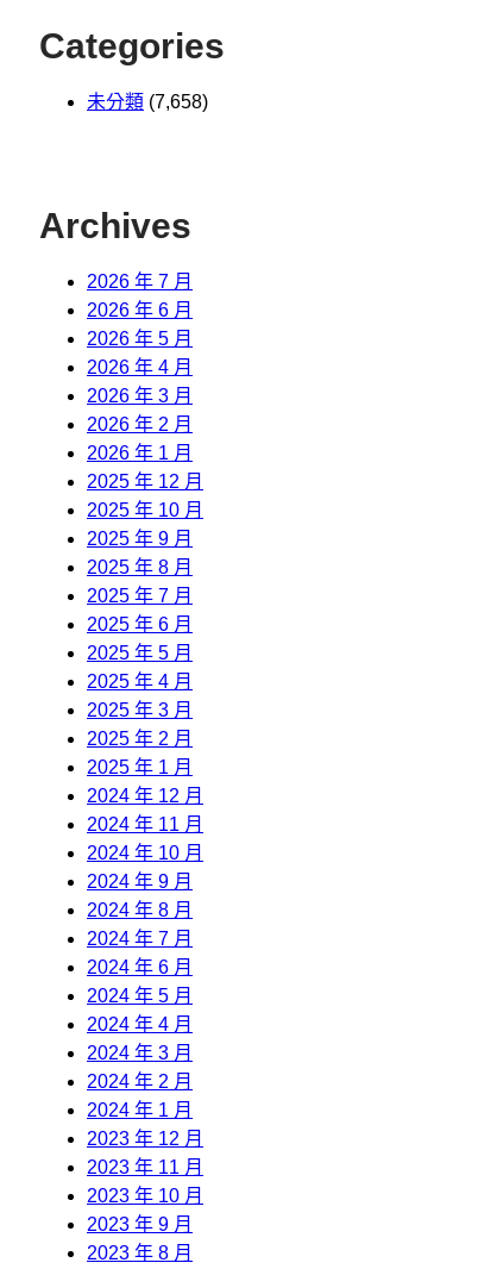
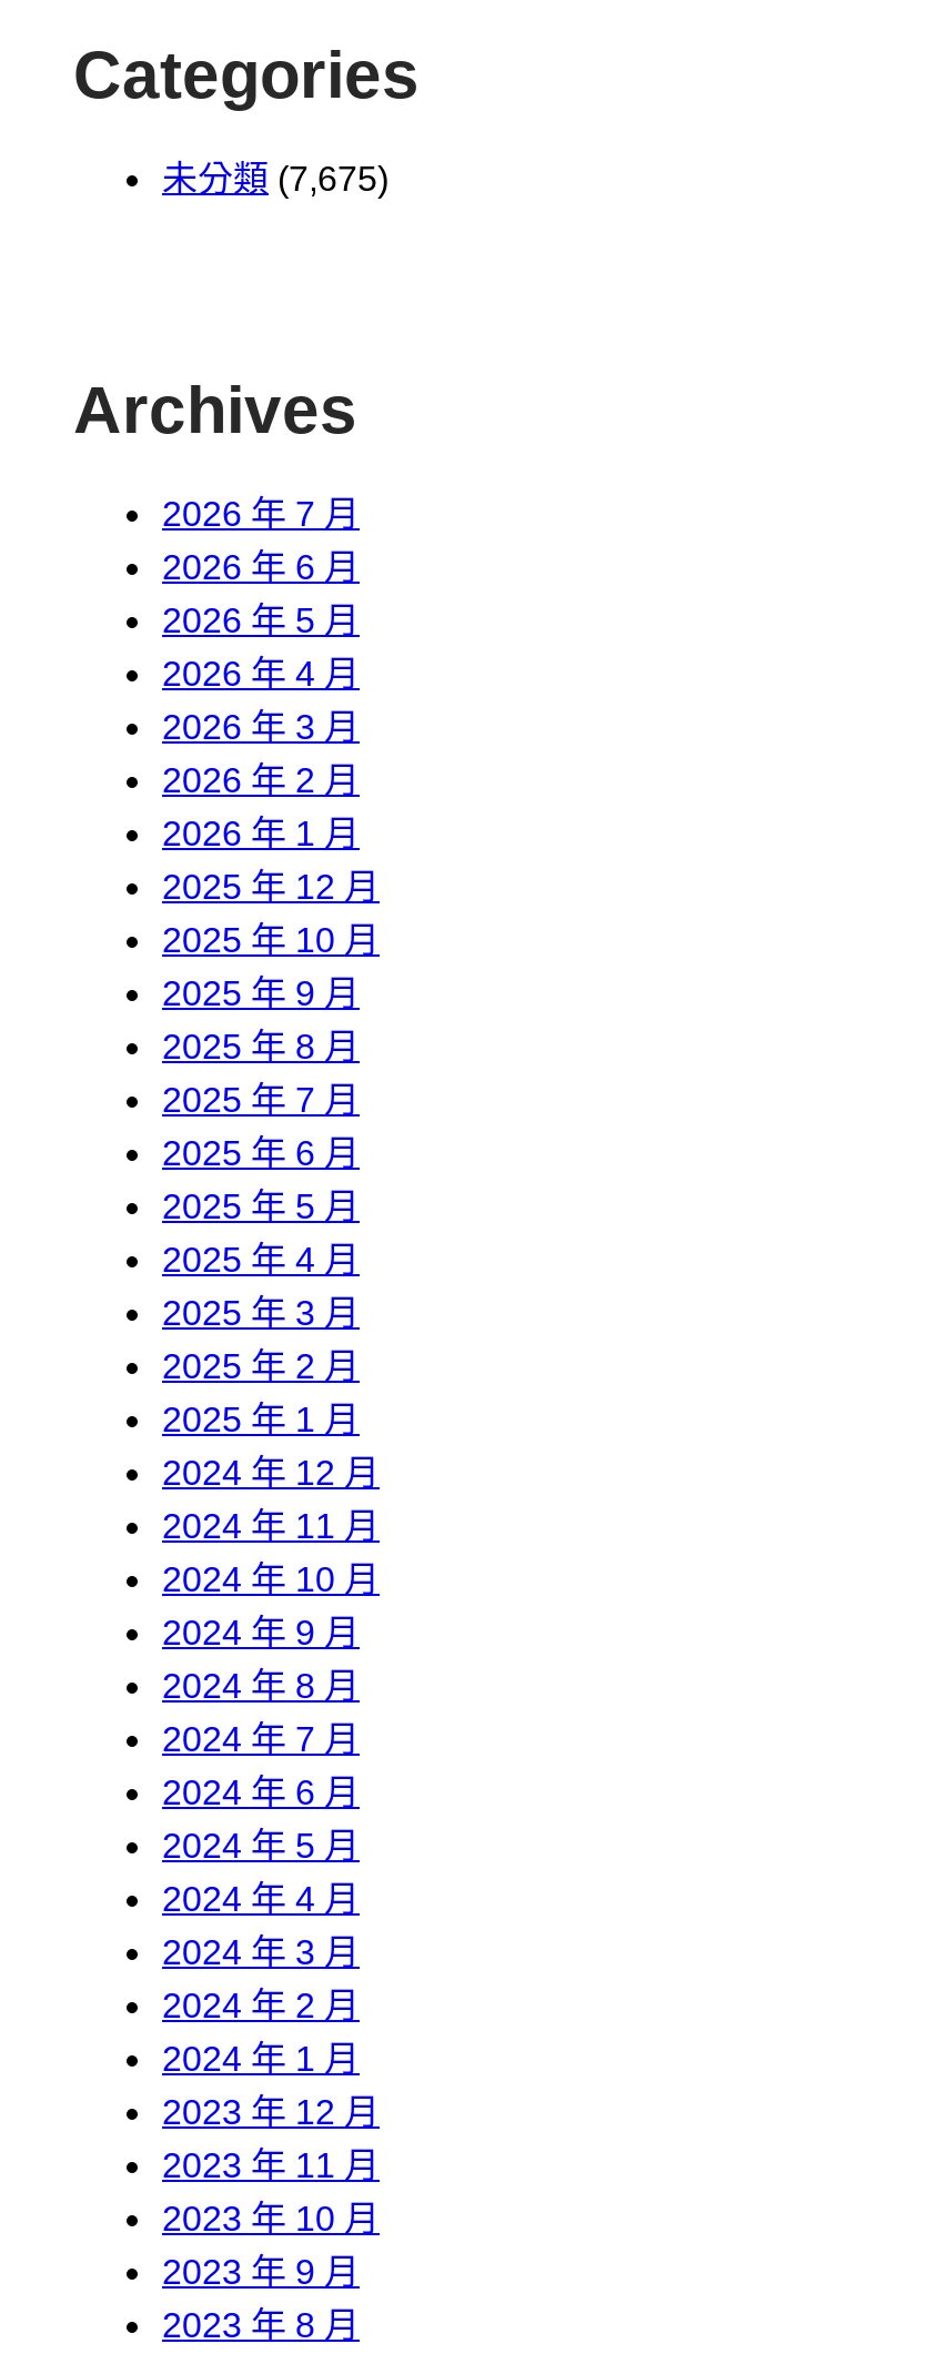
[87,91,208,111] 未分類(7,658) -> [162,159,388,197] 未分類(7,675)

